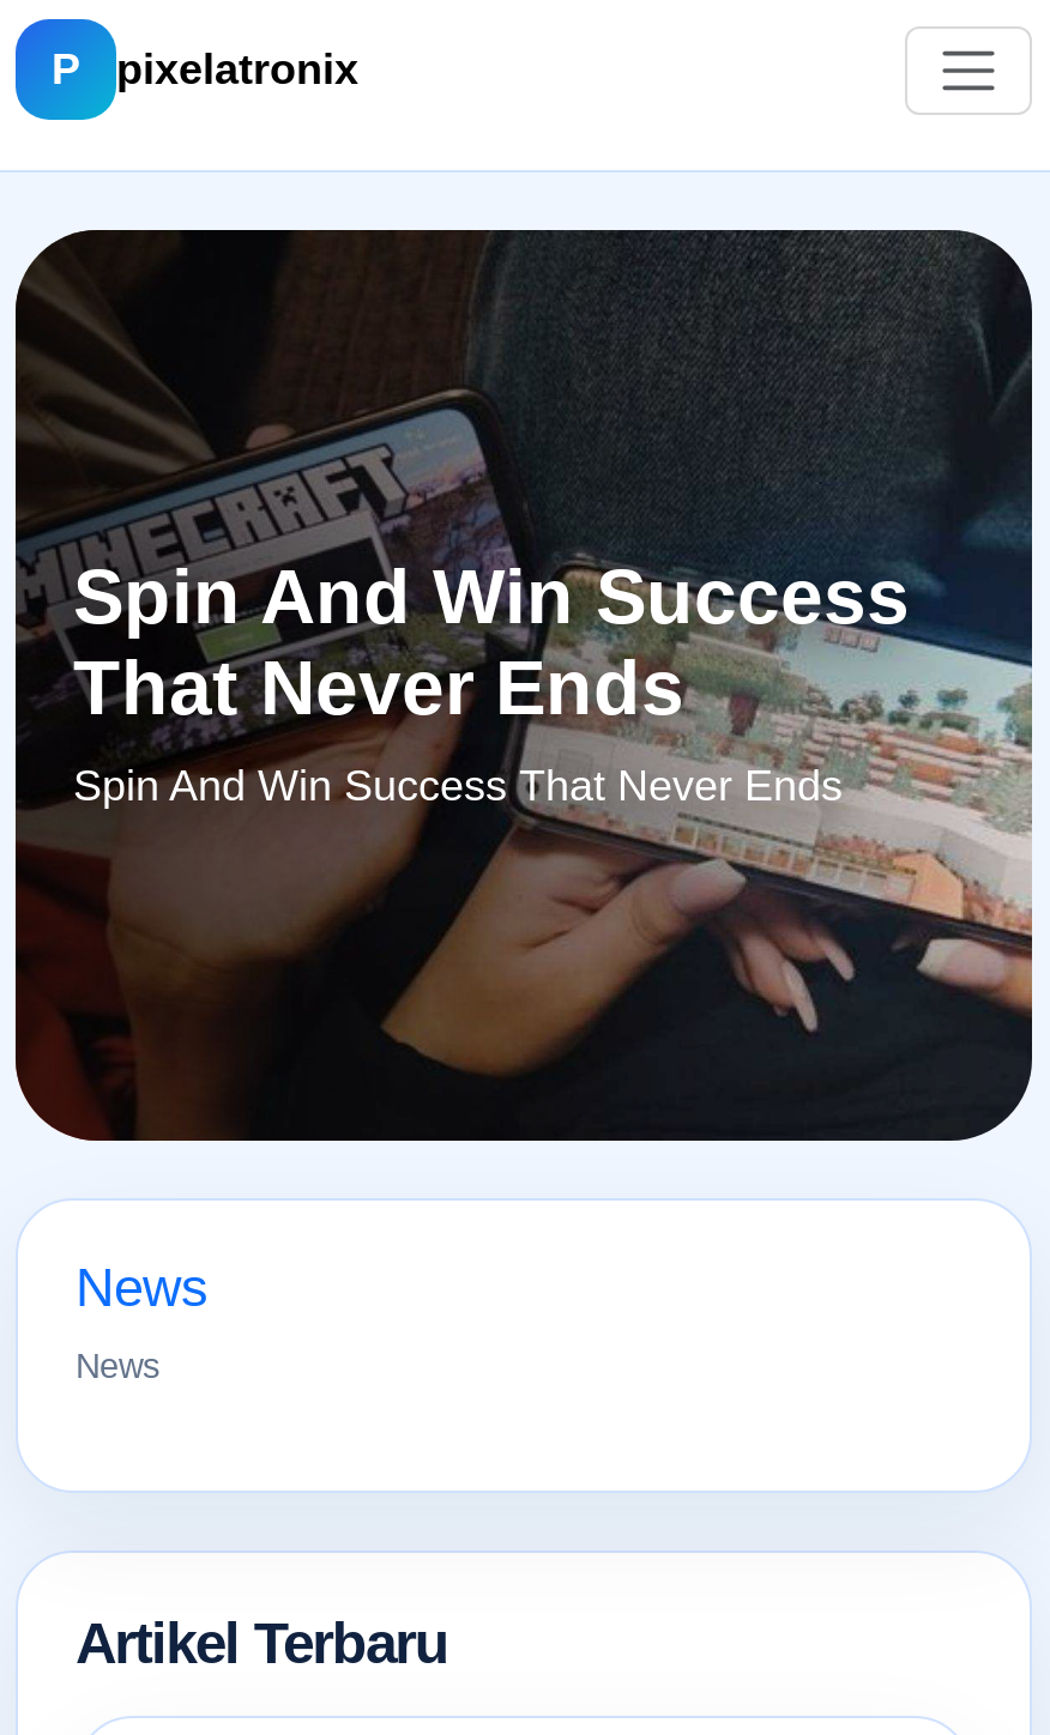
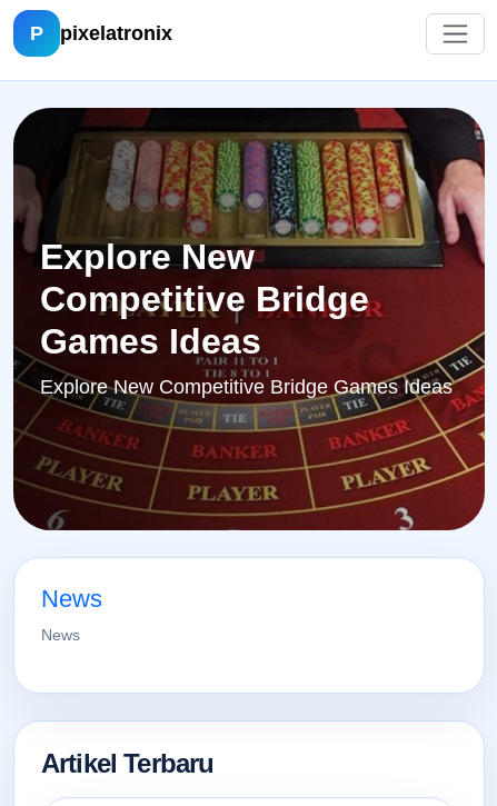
[16,228,1034,1141] [image] | Spin And Win Success | That Never Ends | Spin And Win Success That Never Ends -> [13,107,486,531] [image] | Explore New | Competitive Bridge | Games Ideas | Explore New Competitive Bridge Games Ideas

